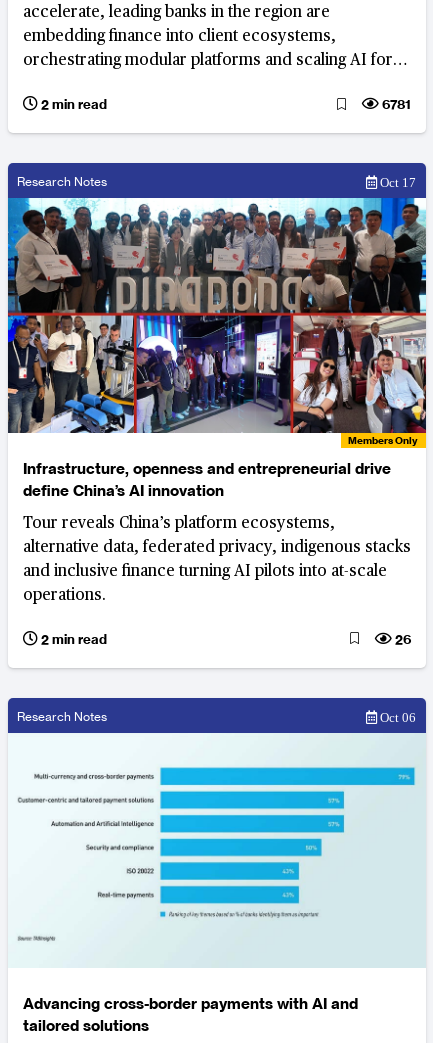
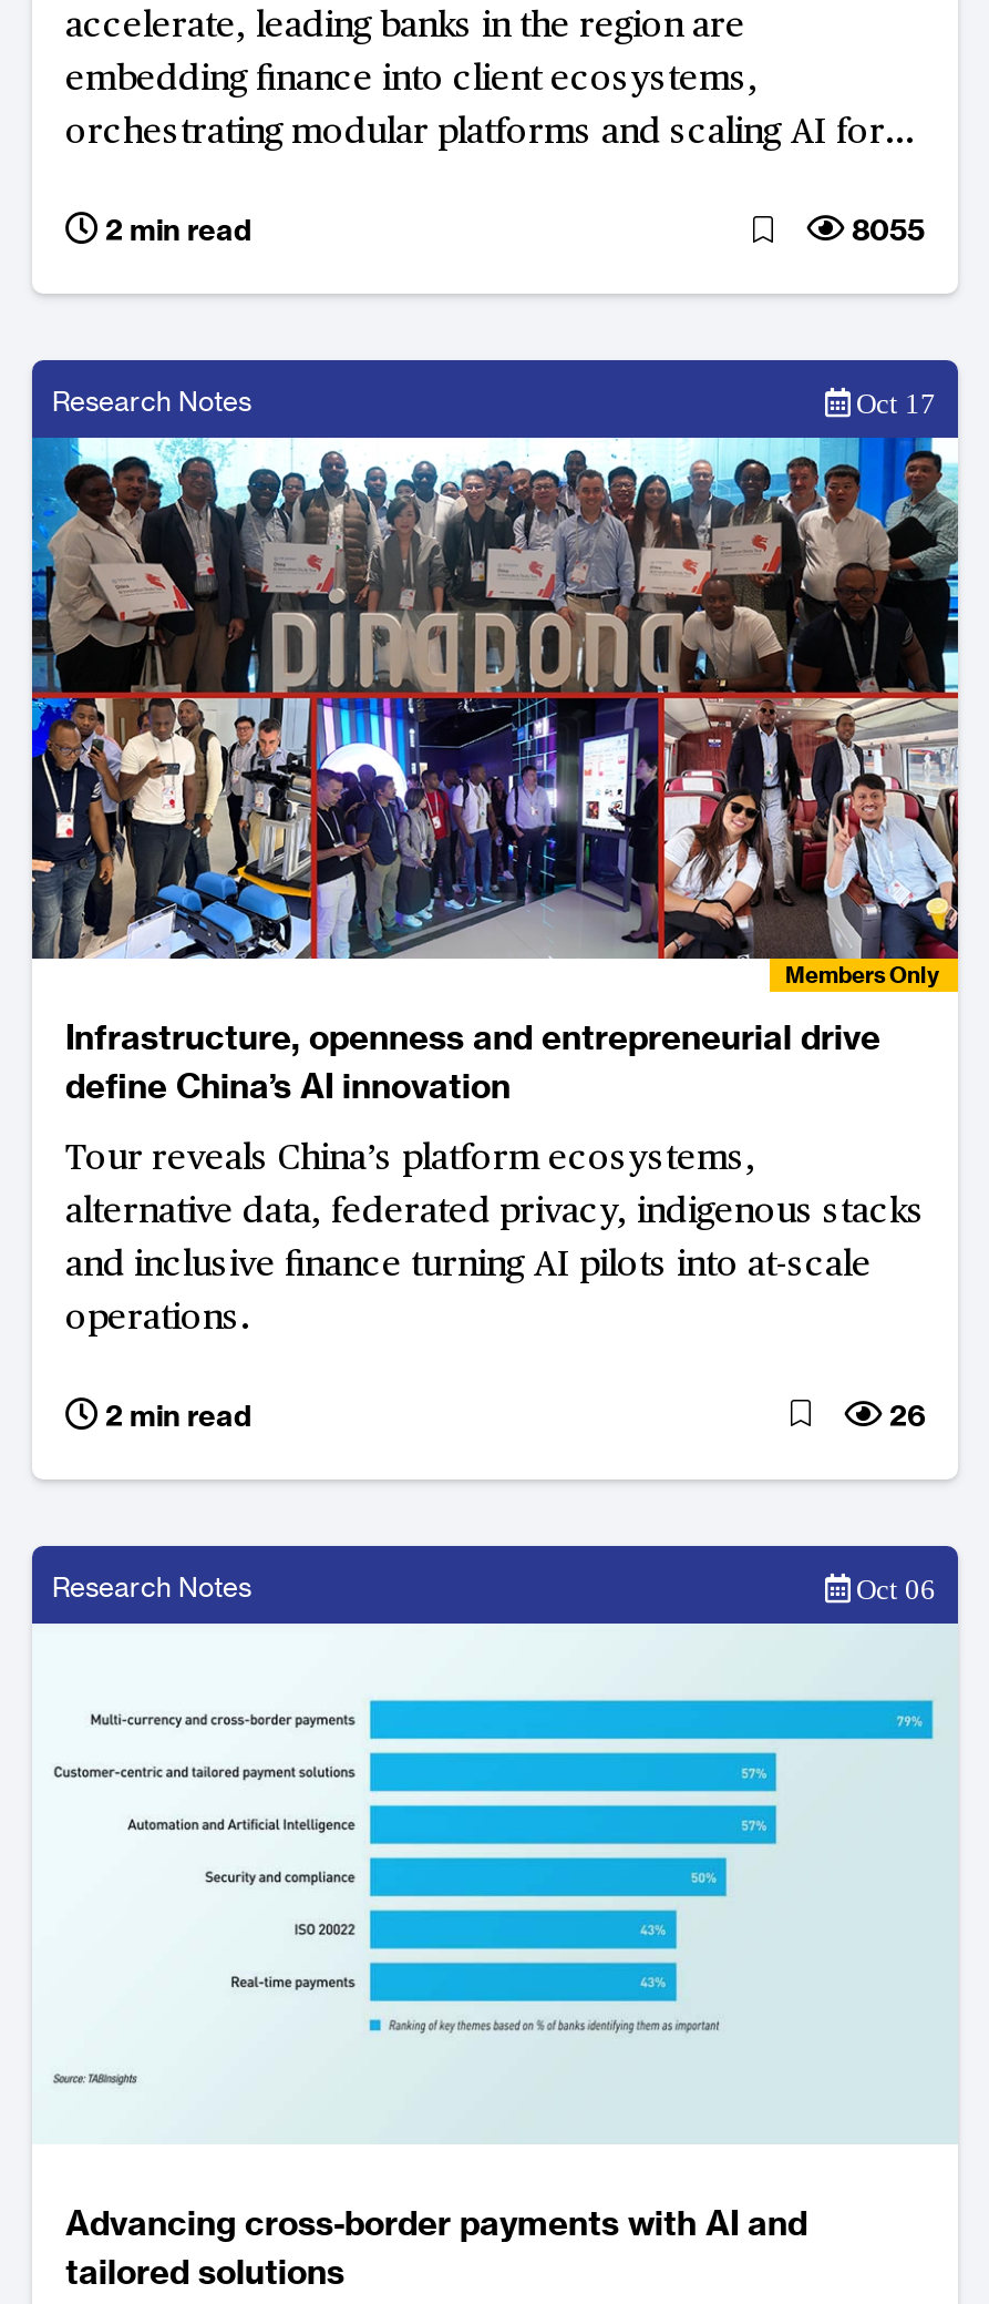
[379,96,411,112] 6781 -> [845,212,925,248] 8055

